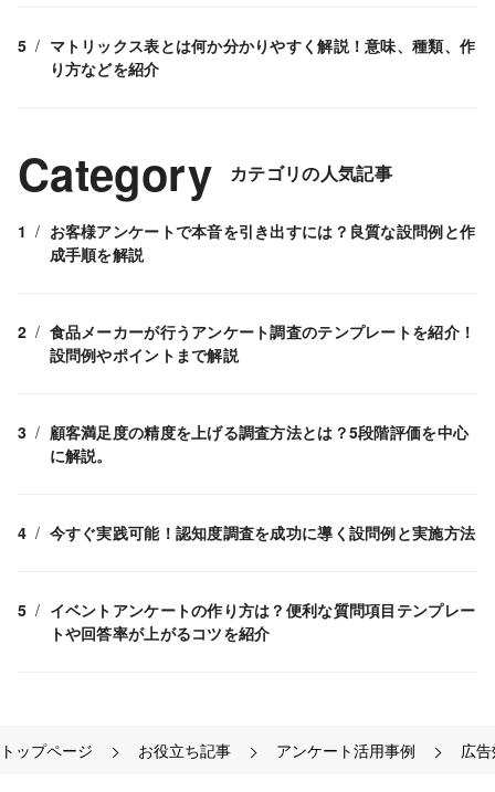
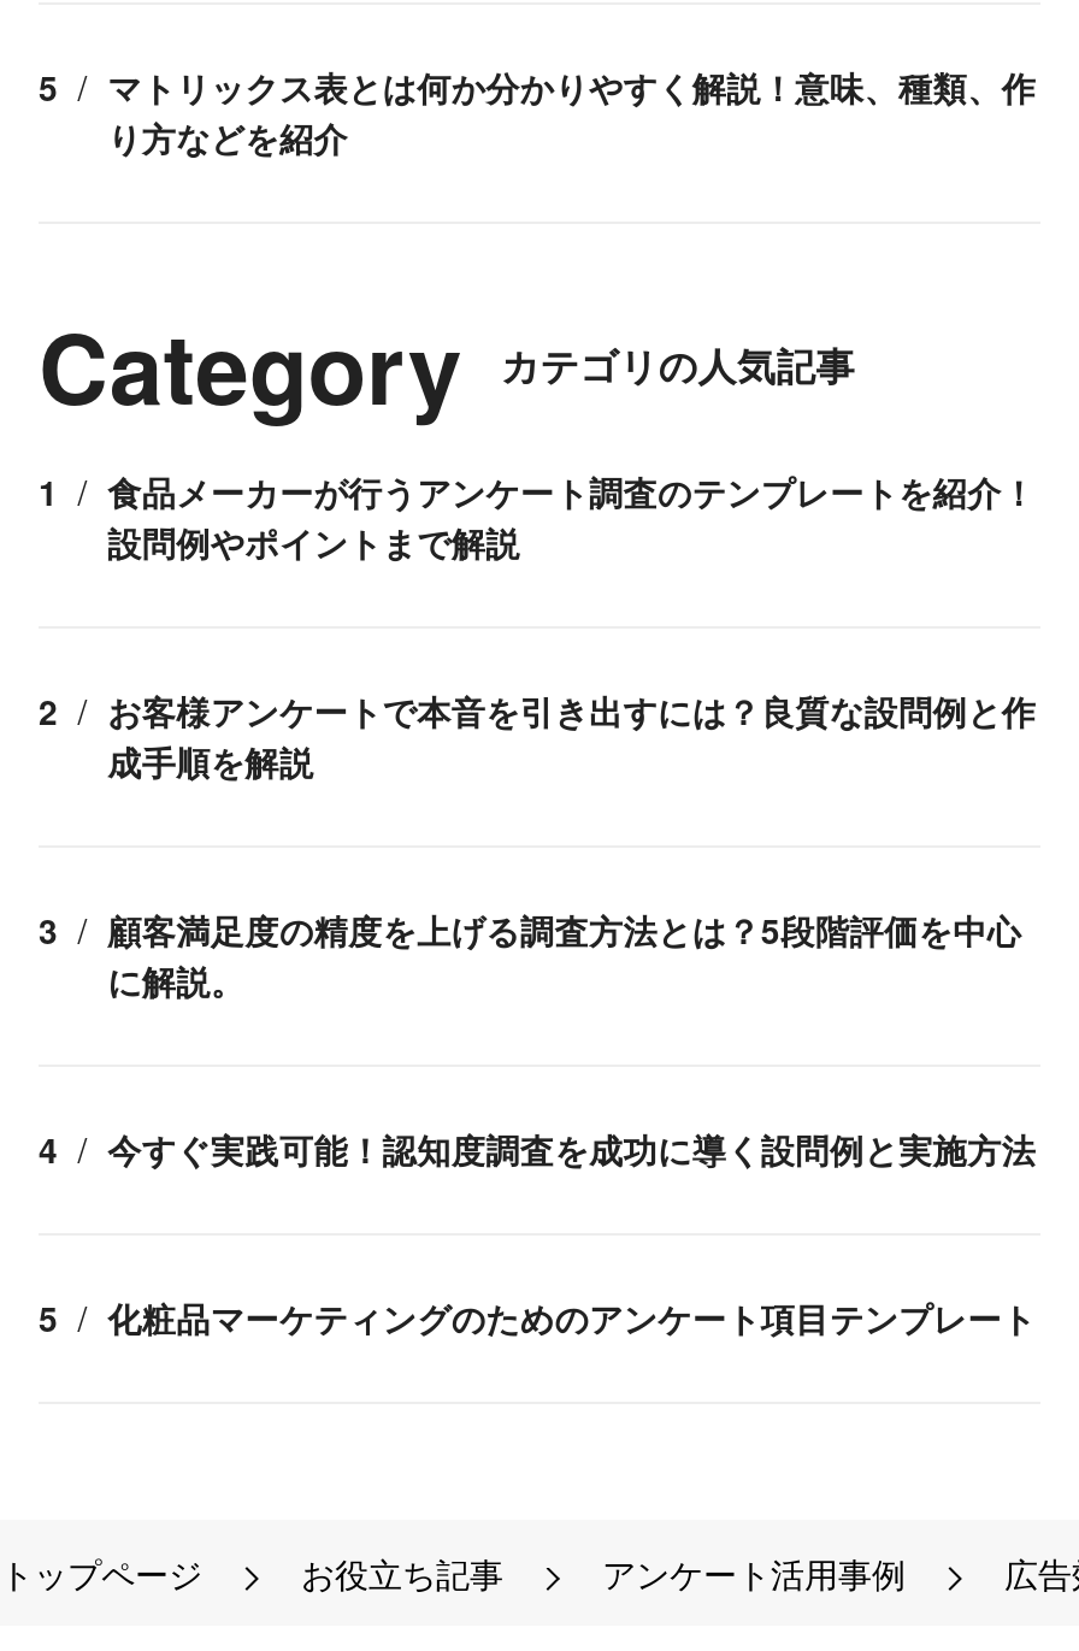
moved [49,220,475,266] -> [107,688,1036,786]: お客様アンケートで本音を引き出すには？良質な設問例と作 | 成手順を解説
moved [49,321,475,366] -> [107,468,1036,567]: 食品メーカーが行うアンケート調査のテンプレートを紹介！ | 設問例やポイントまで解説
[49,599,475,645] イベントアンケートの作り方は？便利な質問項目テンプレー | トや回答率が上がるコツを紹介 -> [107,1295,1036,1343] 化粧品マーケティングのためのアンケート項目テンプレート

